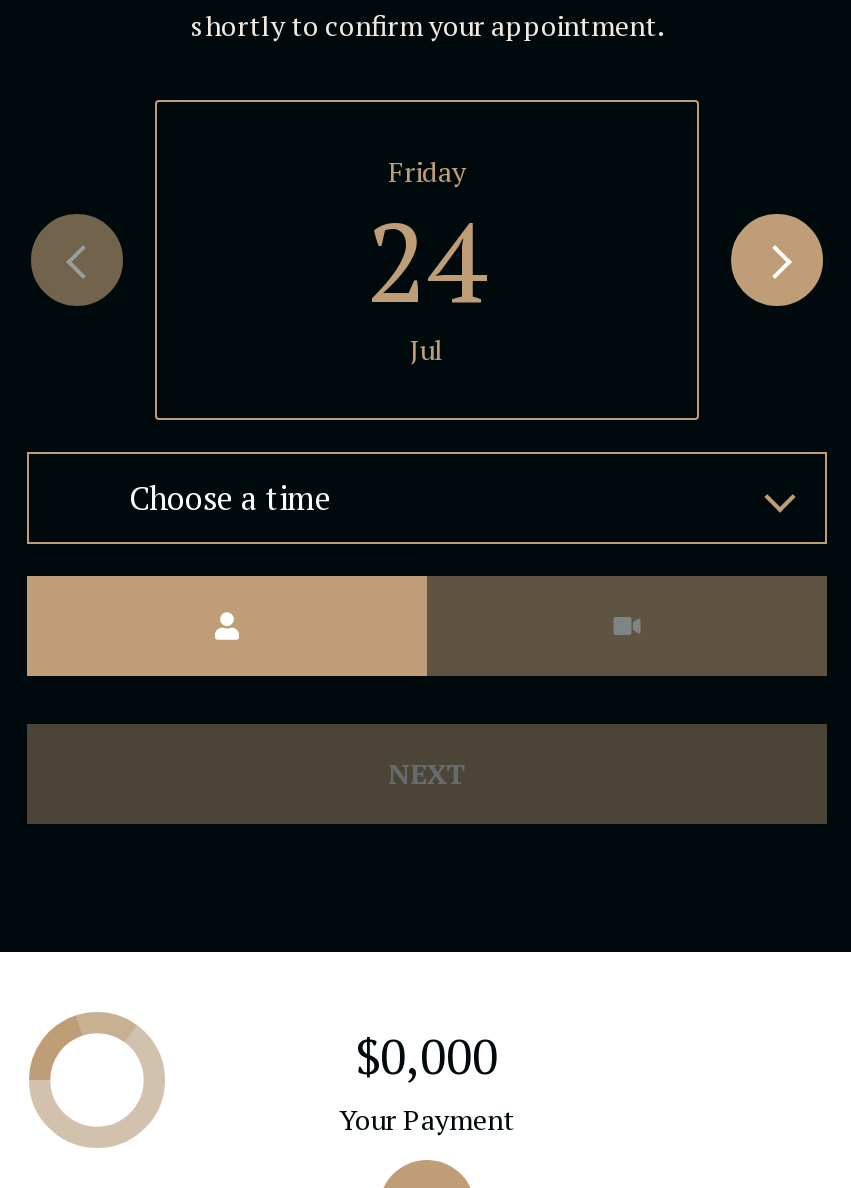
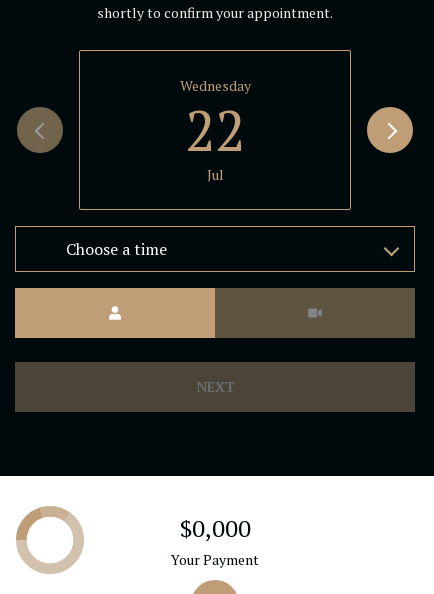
[367,153,487,335] Friday | 24 -> [179,76,250,167] Wednesday | 22

